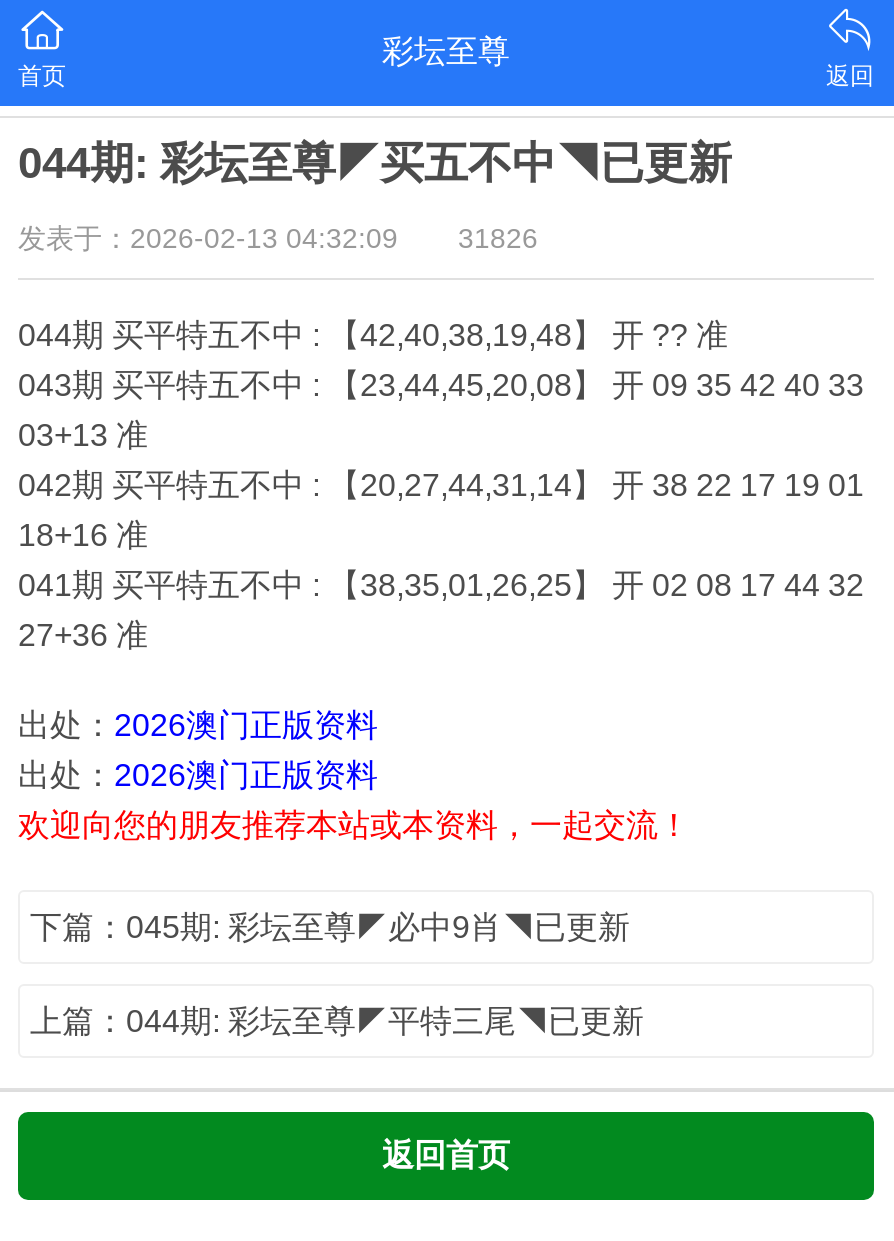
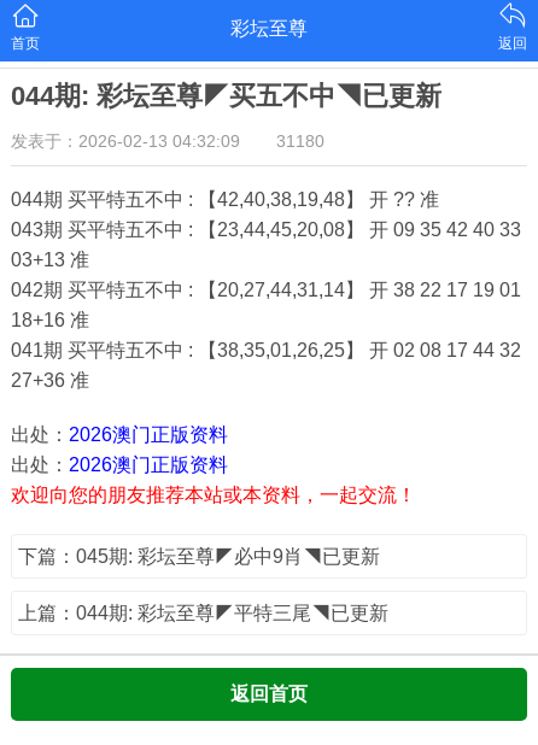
[18,222,538,254] 发表于：2026-02-13 04:32:09 31826 -> [11,131,324,151] 发表于：2026-02-13 04:32:09 31180

